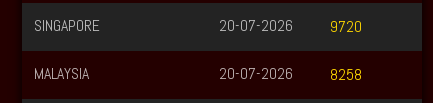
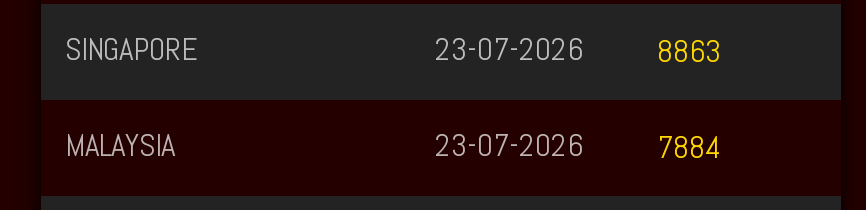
[219,16,293,36] 20-07-2026 -> [435,31,583,71] 23-07-2026
[330,17,362,37] 9720 -> [657,32,721,72] 8863
[219,64,293,84] 20-07-2026 -> [435,127,583,167] 23-07-2026
[330,65,362,85] 8258 -> [657,128,721,168] 7884

